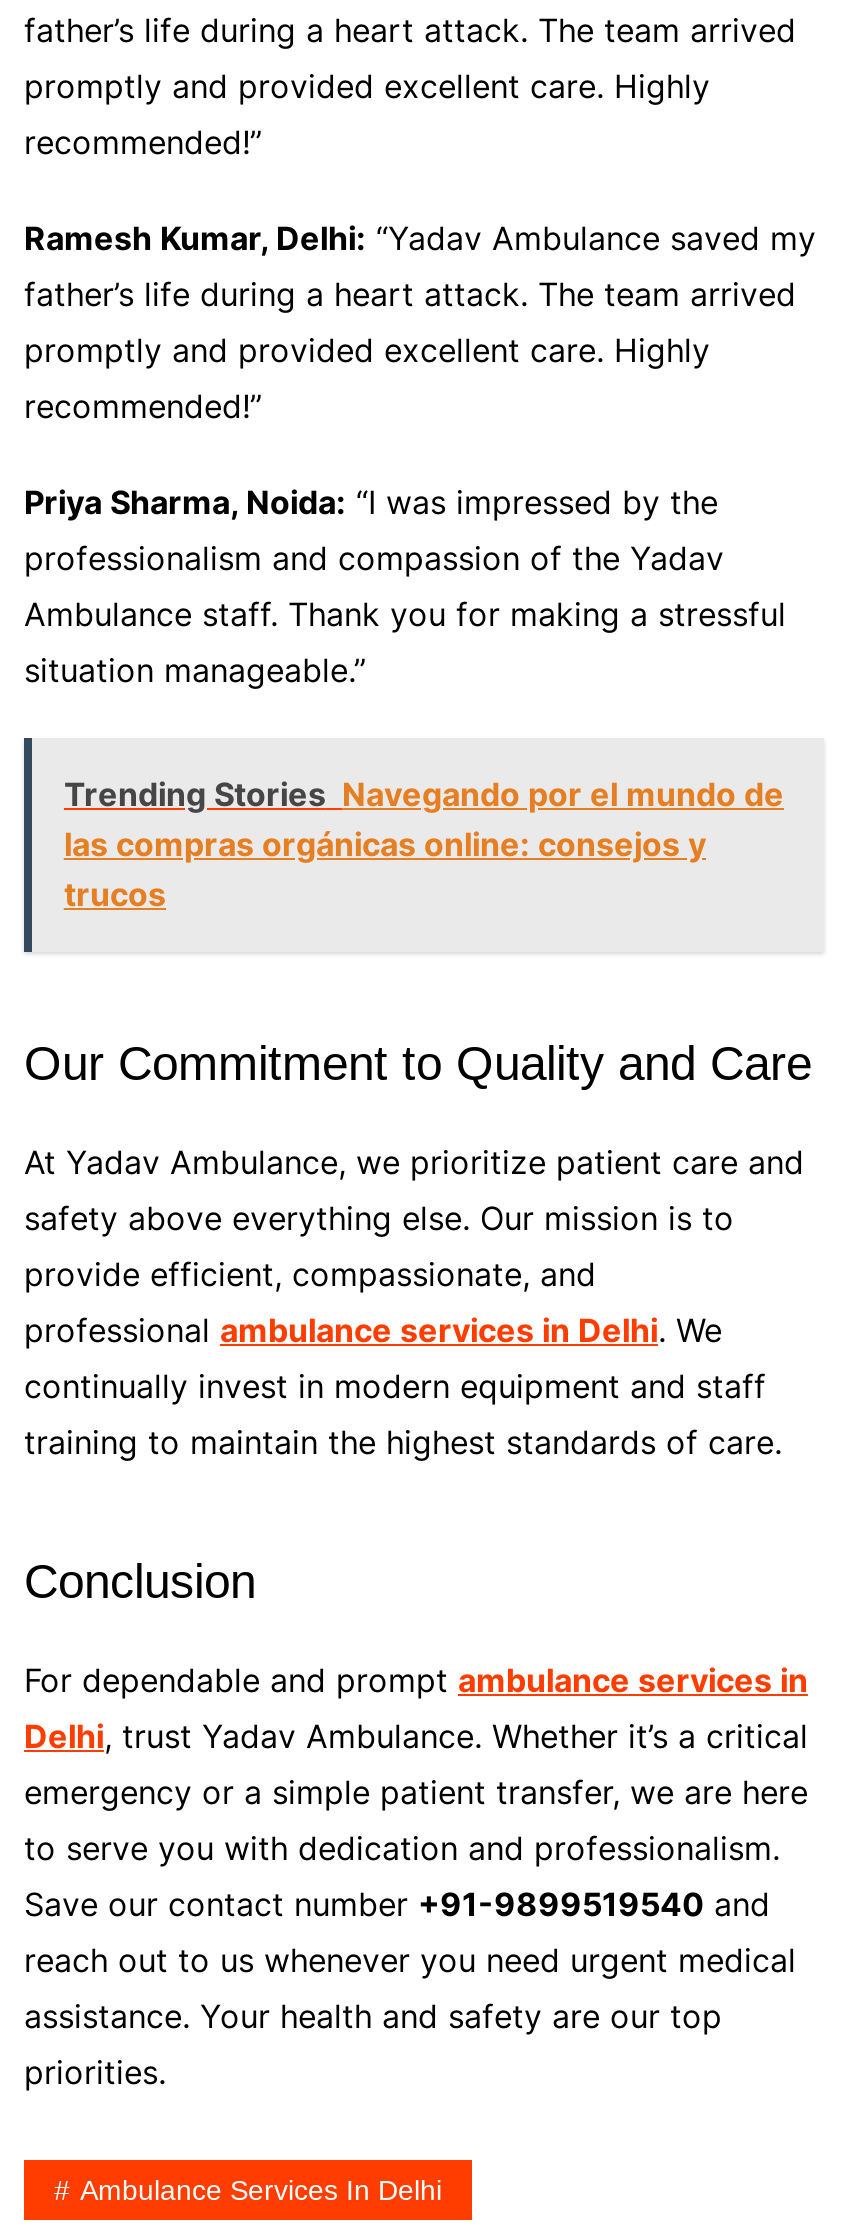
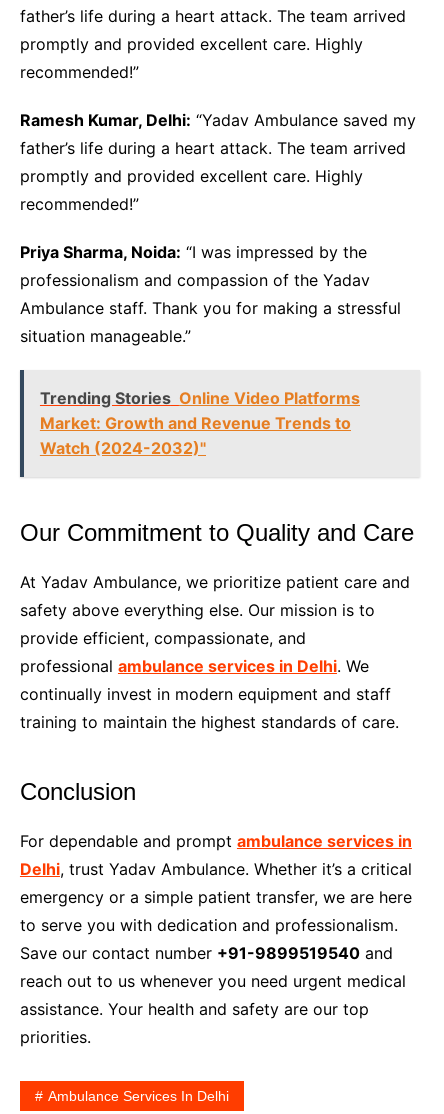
[64,774,784,914] Trending Stories Navegando por el mundo de | las compras orgánicas online: consejos y | trucos -> [40,388,360,458] Trending Stories Online Video Platforms | Market: Growth and Revenue Trends to | Watch (2024-2032)"

